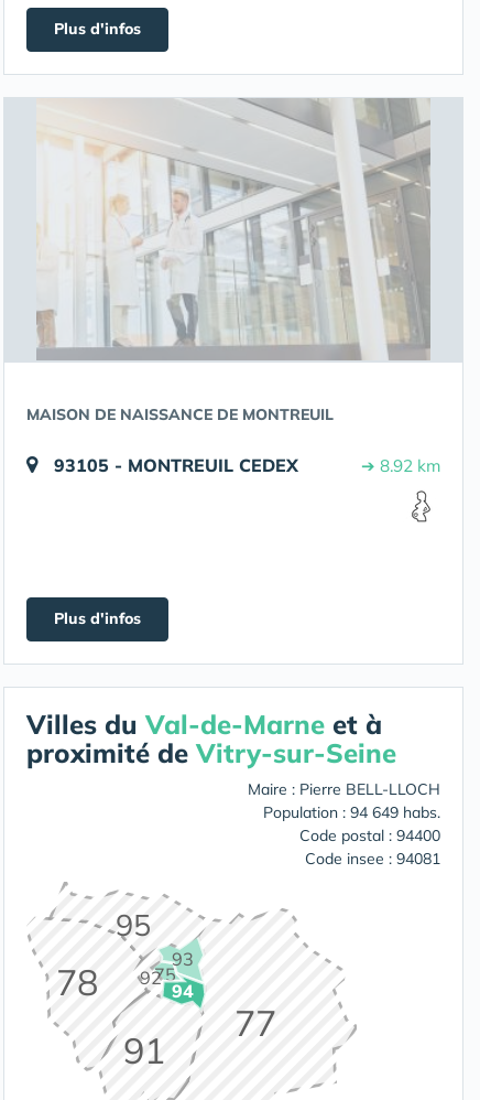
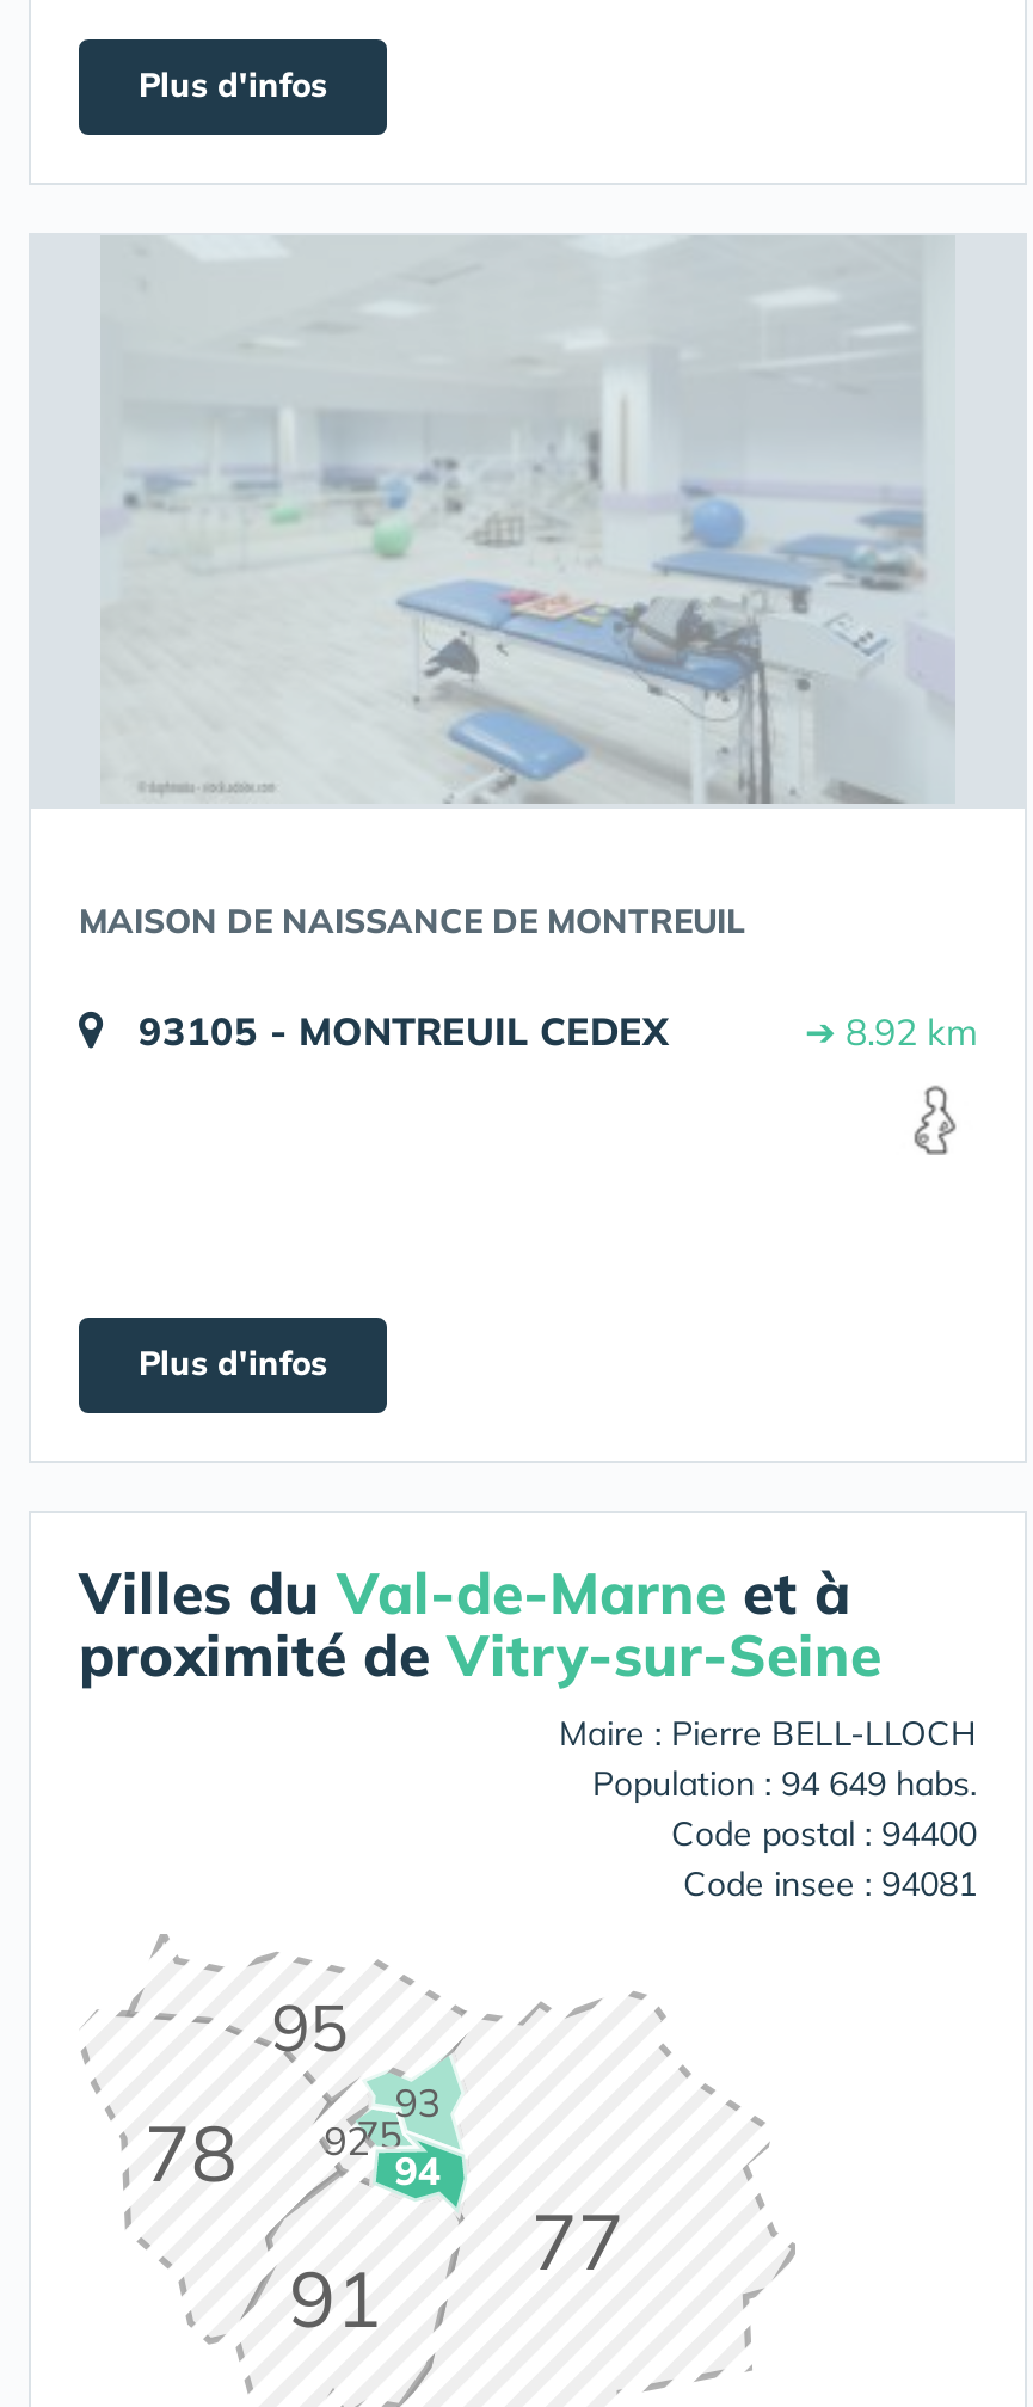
[36,98,430,360] [image] -> [103,238,953,804] [image]

